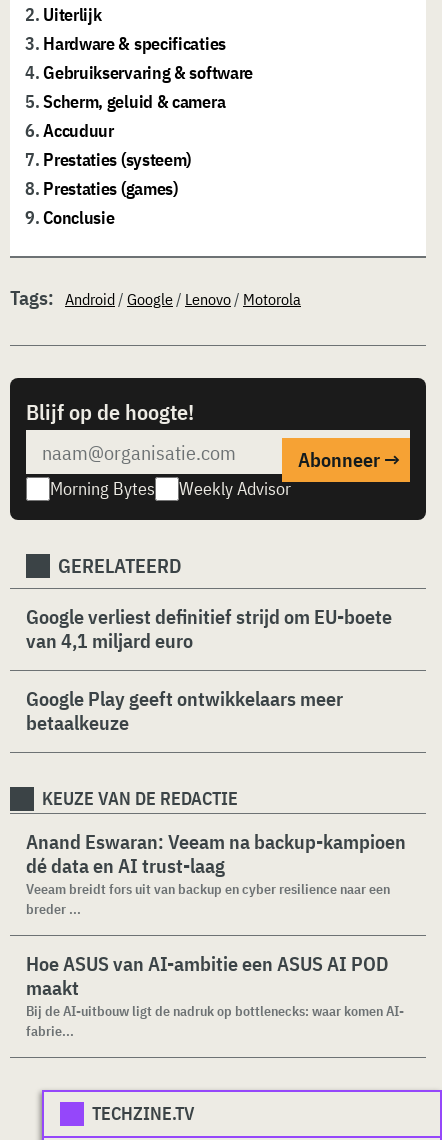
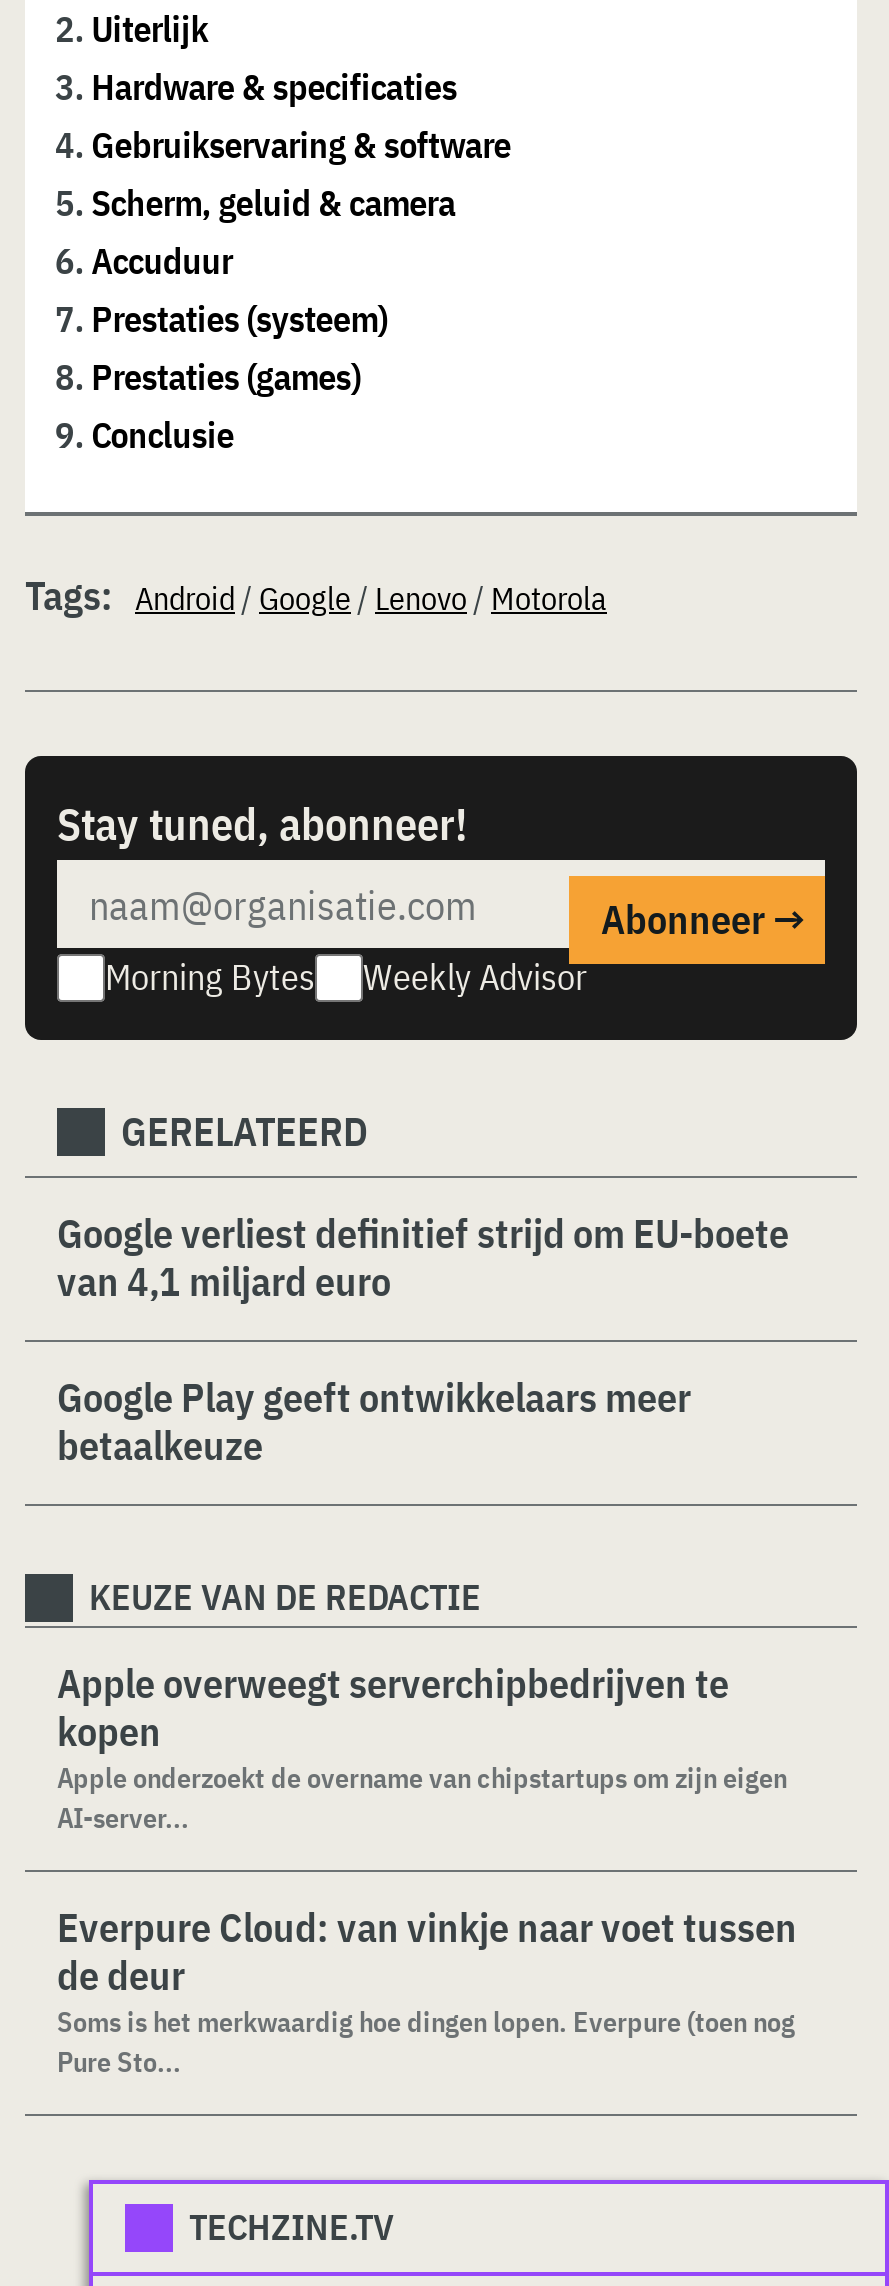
[26,397,194,426] Blijf op de hoogte! -> [57,794,467,852] Stay tuned, abonneer!
[26,828,406,918] Anand Eswaran: Veeam na backup-kampioen | dé data en AI trust-laag | Veeam breidt fors uit van backup en cyber resilience naar een | breder ... -> [57,1656,787,1836] Apple overweegt serverchipbedrijven te | kopen | Apple onderzoekt de overname van chipstartups om zijn eigen | AI-server...
[26,950,404,1040] Hoe ASUS van AI-ambitie een ASUS AI POD | maakt | Bij de AI-uitbouw ligt de nadruk op bottlenecks: waar komen AI- | fabrie... -> [57,1900,797,2080] Everpure Cloud: van vinkje naar voet tussen | de deur | Soms is het merkwaardig hoe dingen lopen. Everpure (toen nog | Pure Sto...

